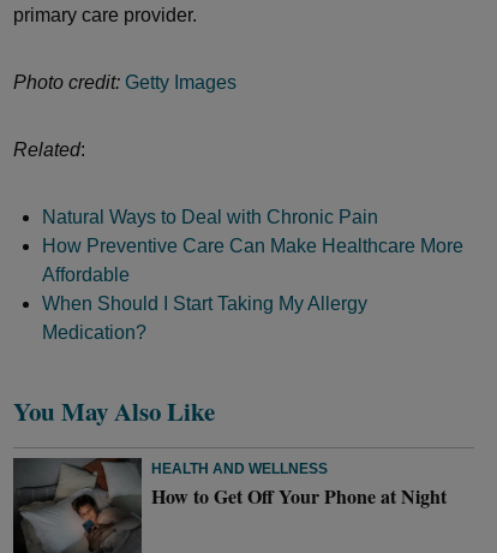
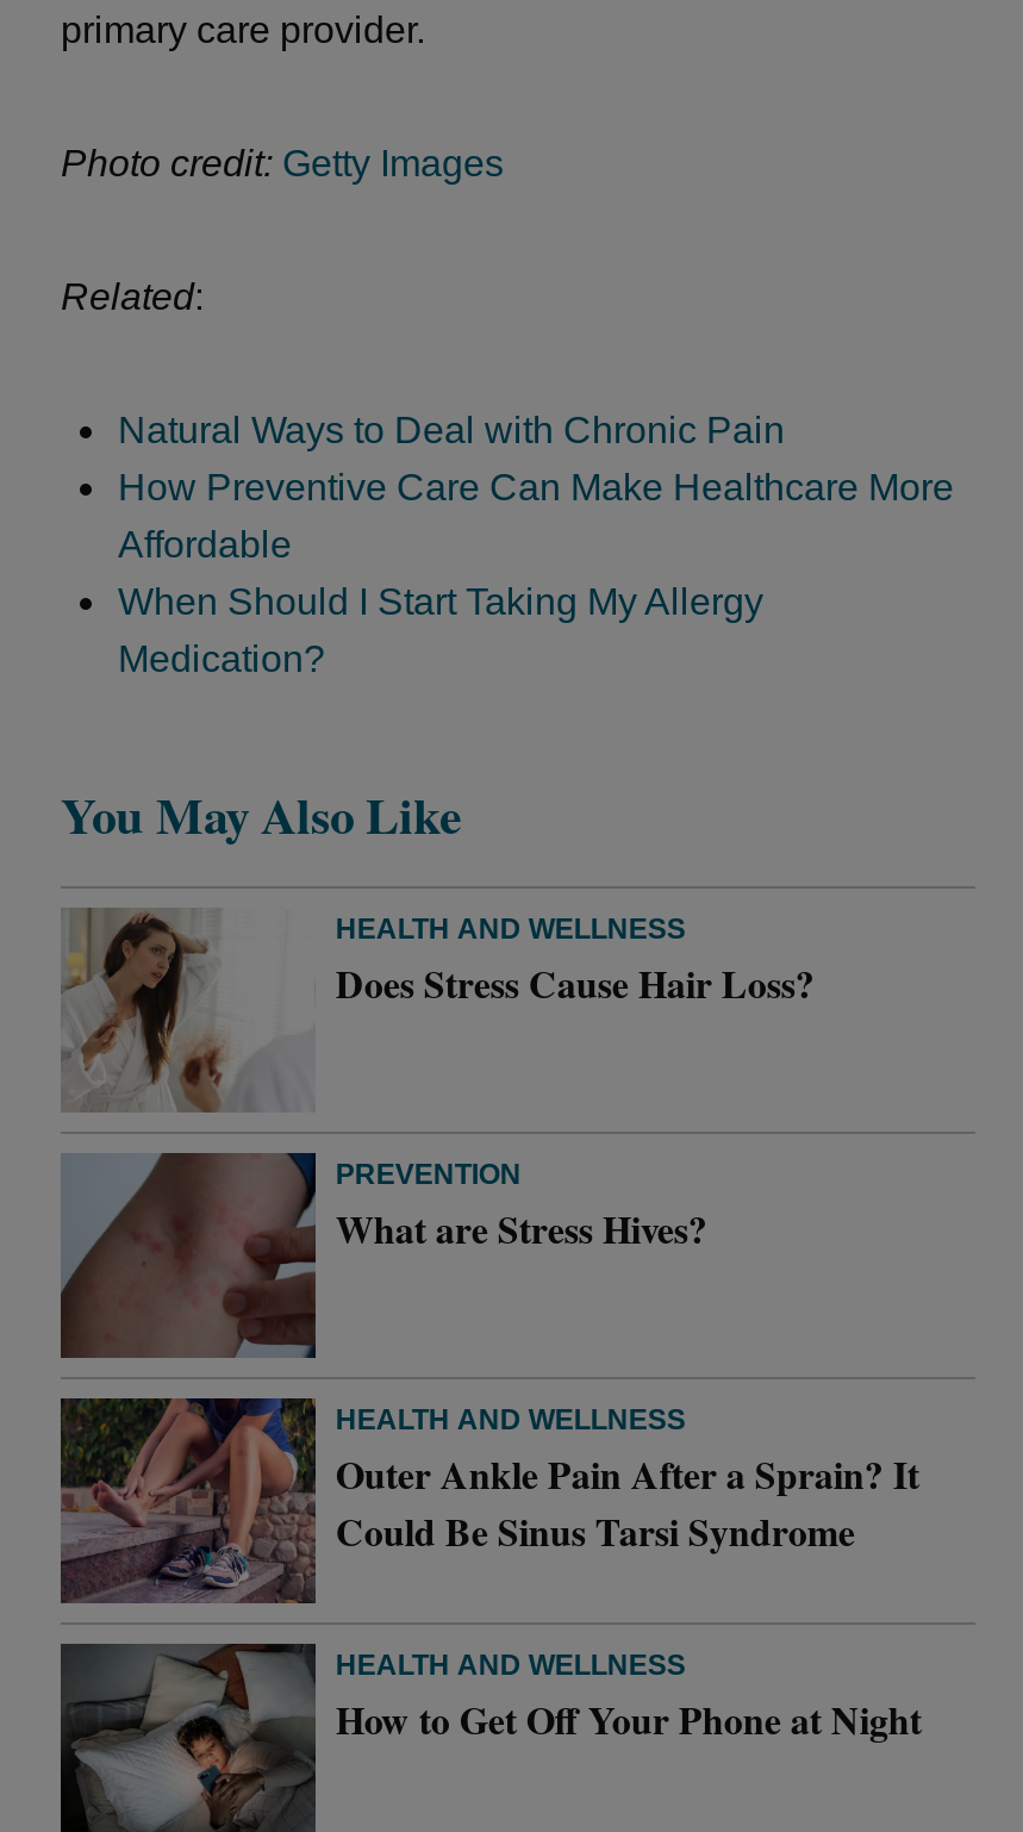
none -> [61,908,814,1115] [image] | Does Stress Cause Hair Loss?
none -> [58,1151,707,1360] [image] | PREVENTION | What are Stress Hives?
none -> [58,1384,919,1681] [image] | HEALTH AND WELLNESS | Outer Ankle Pain After a Sprain? It | Could Be Sinus Tarsi Syndrome | HEALTH AND WELLNESS

